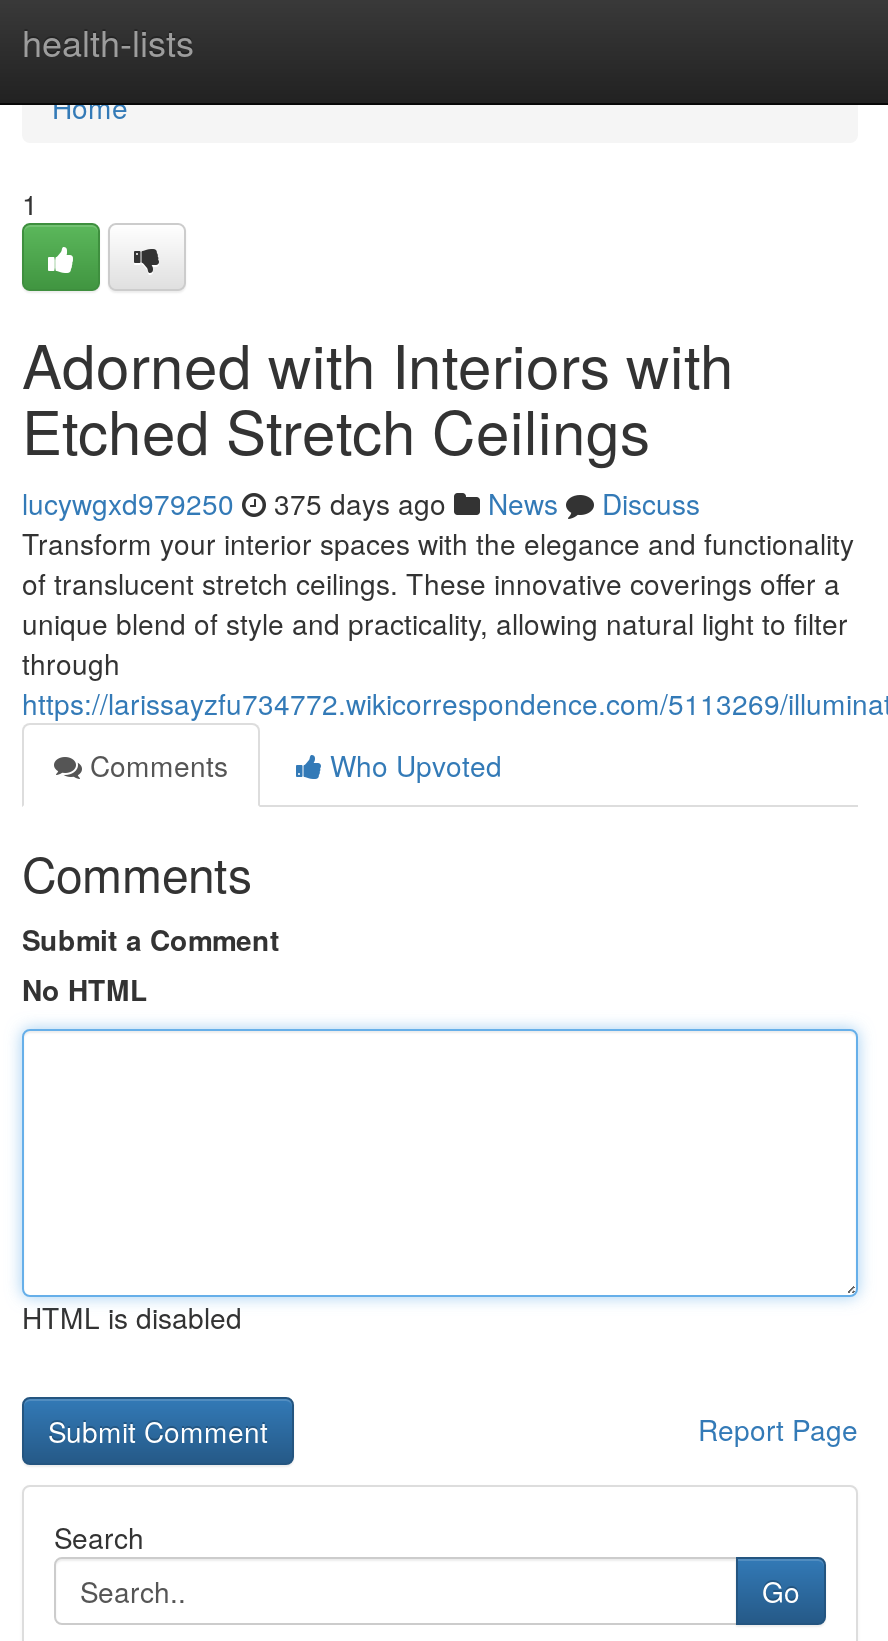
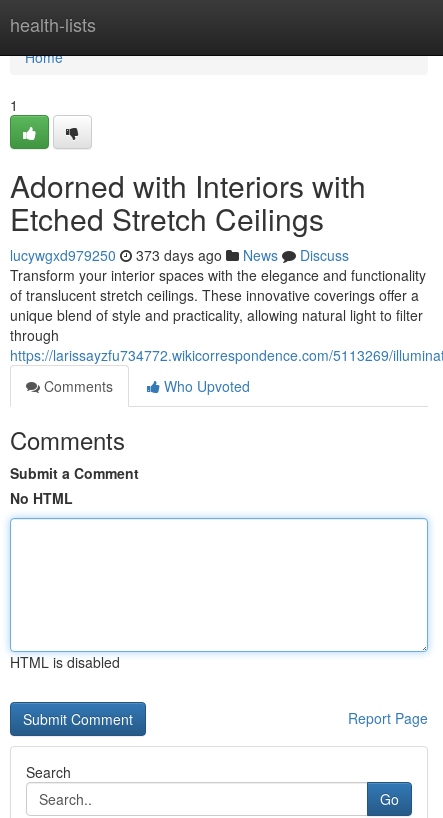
[22,483,700,523] lucywgxd979250 375 days ago News Discuss -> [10,245,349,265] lucywgxd979250 373 days ago News Discuss

